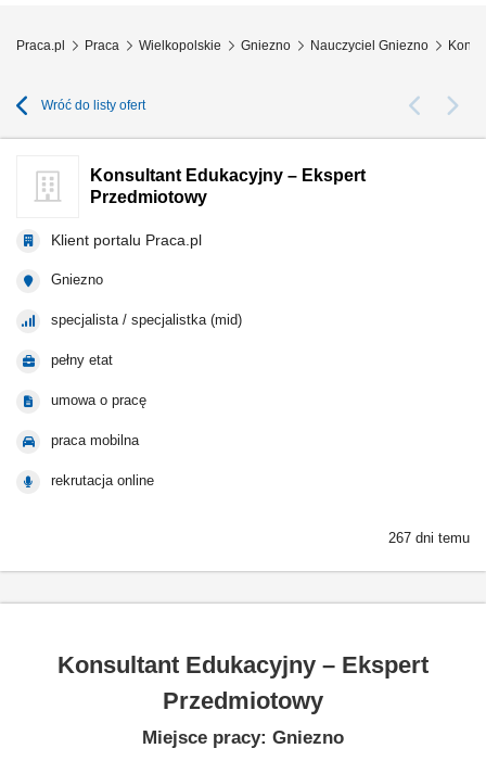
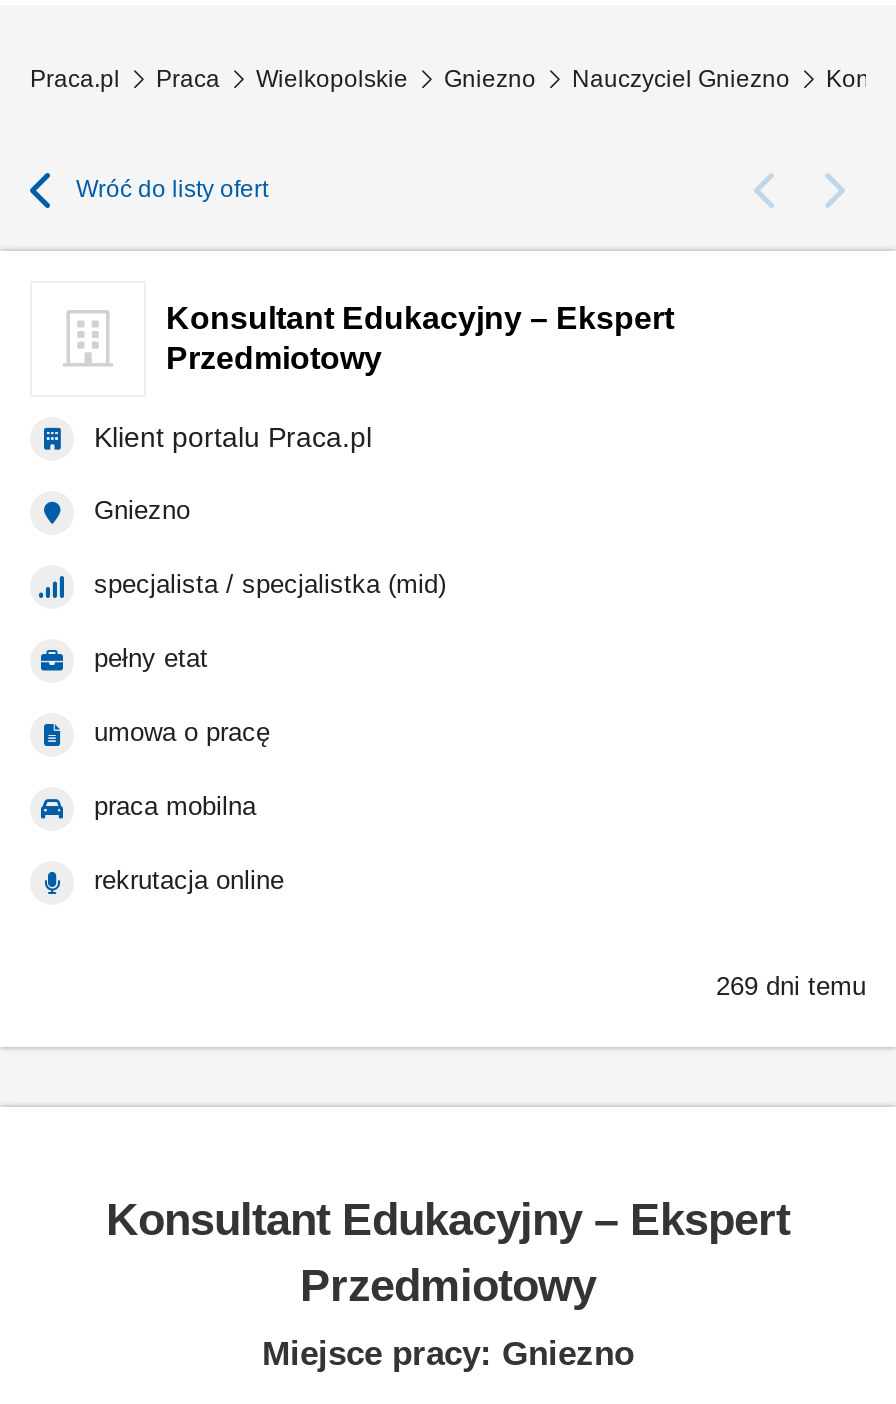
[388,530,470,546] 267 dni temu -> [716,971,866,1001] 269 dni temu

